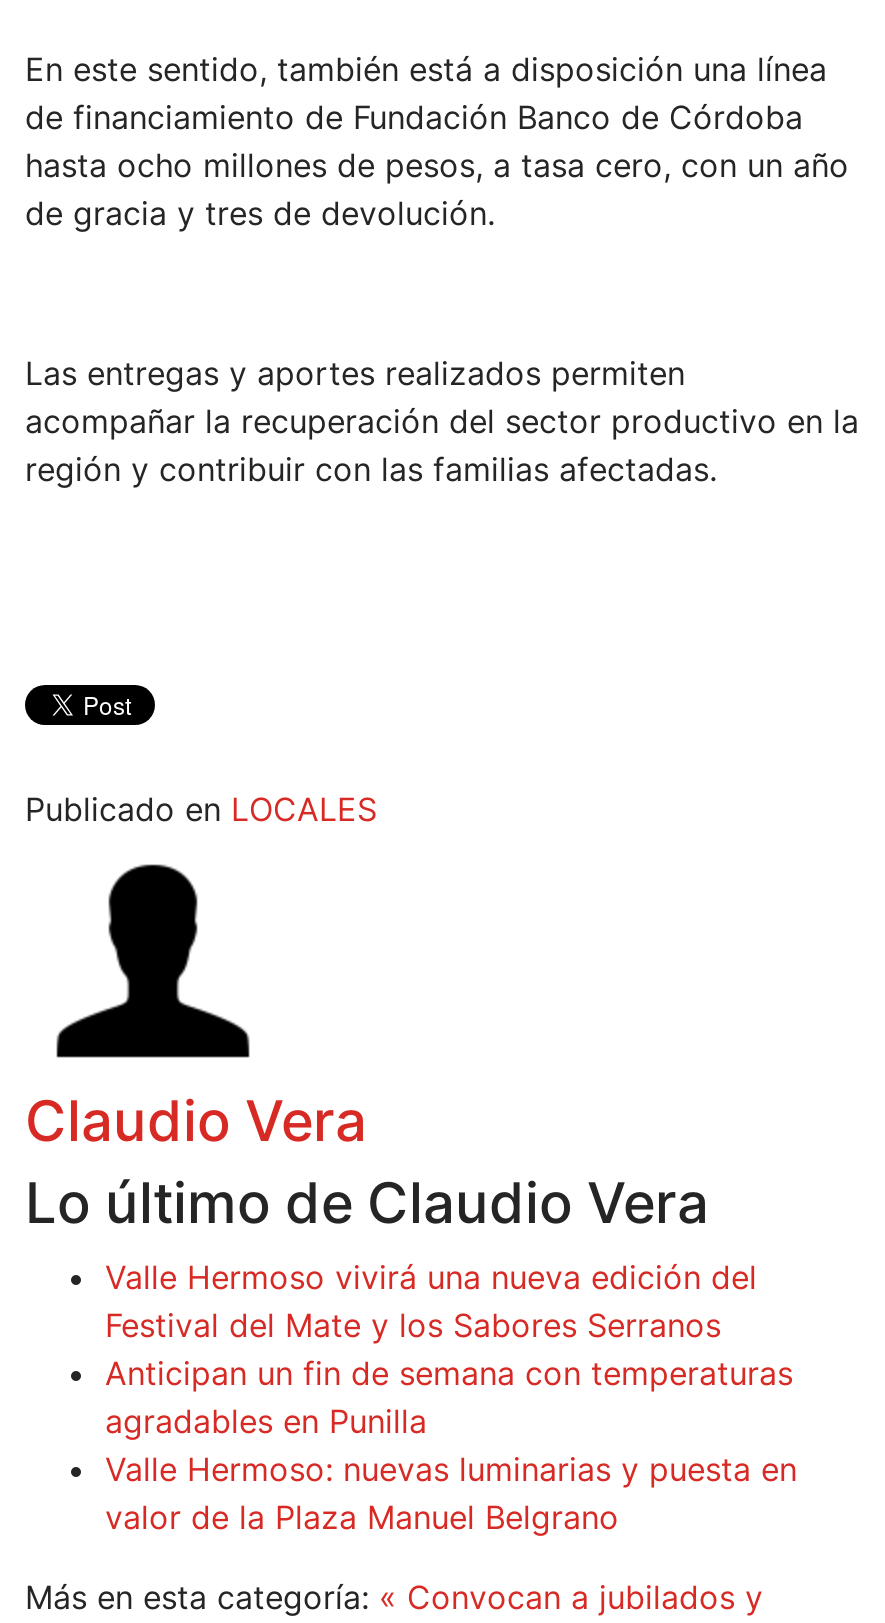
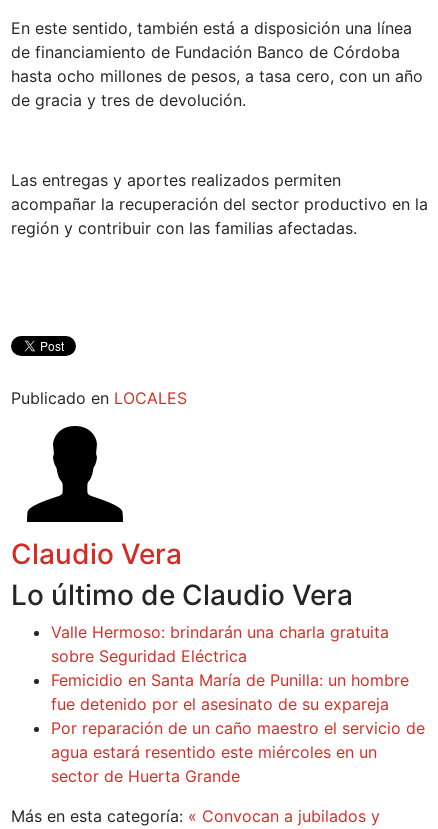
[105,1258,797,1538] Valle Hermoso vivirá una nueva edición del | Festival del Mate y los Sabores Serranos | Anticipan un fin de semana con temperaturas | agradables en Punilla | Valle Hermoso: nuevas luminarias y puesta en | valor de la Plaza Manuel Belgrano -> [51,622,425,786] Valle Hermoso: brindarán una charla gratuita | sobre Seguridad Eléctrica | Femicidio en Santa María de Punilla: un hombre | fue detenido por el asesinato de su expareja | Por reparación de un caño maestro el servicio de | agua estará resentido este miércoles en un | sector de Huerta Grande

